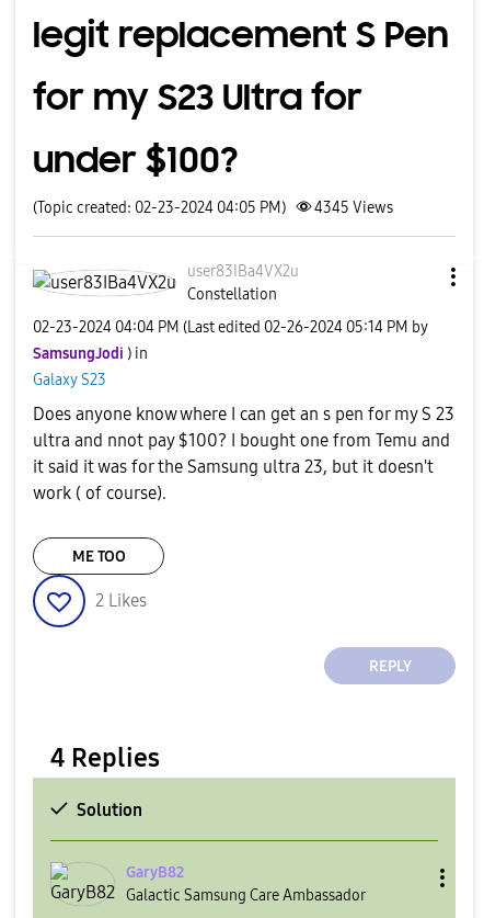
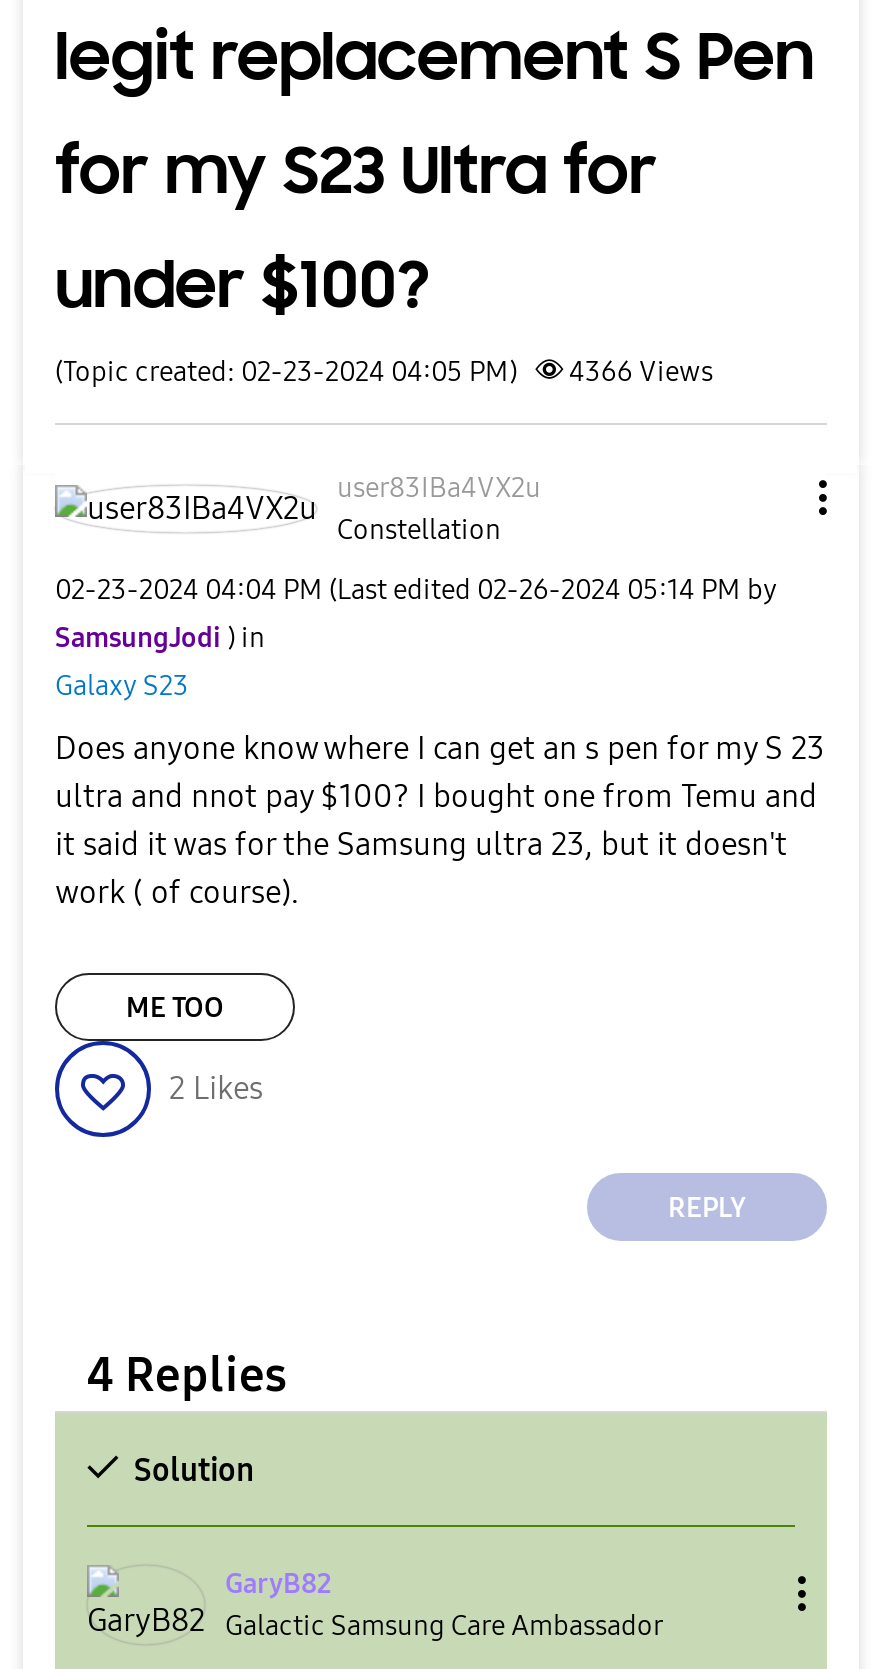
[33,199,393,217] (Topic created: 02-23-2024 04:05 PM) 4345 Views -> [55,355,713,389] (Topic created: 02-23-2024 04:05 PM) 4366 Views

